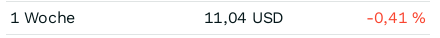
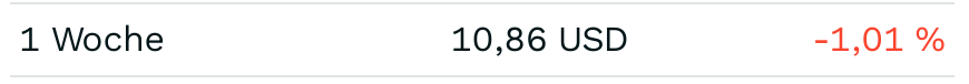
[204,8,284,27] 11,04 USD -> [450,18,629,60] 10,86 USD
[366,8,426,27] -0,41% -> [812,18,946,60] -1,01%

